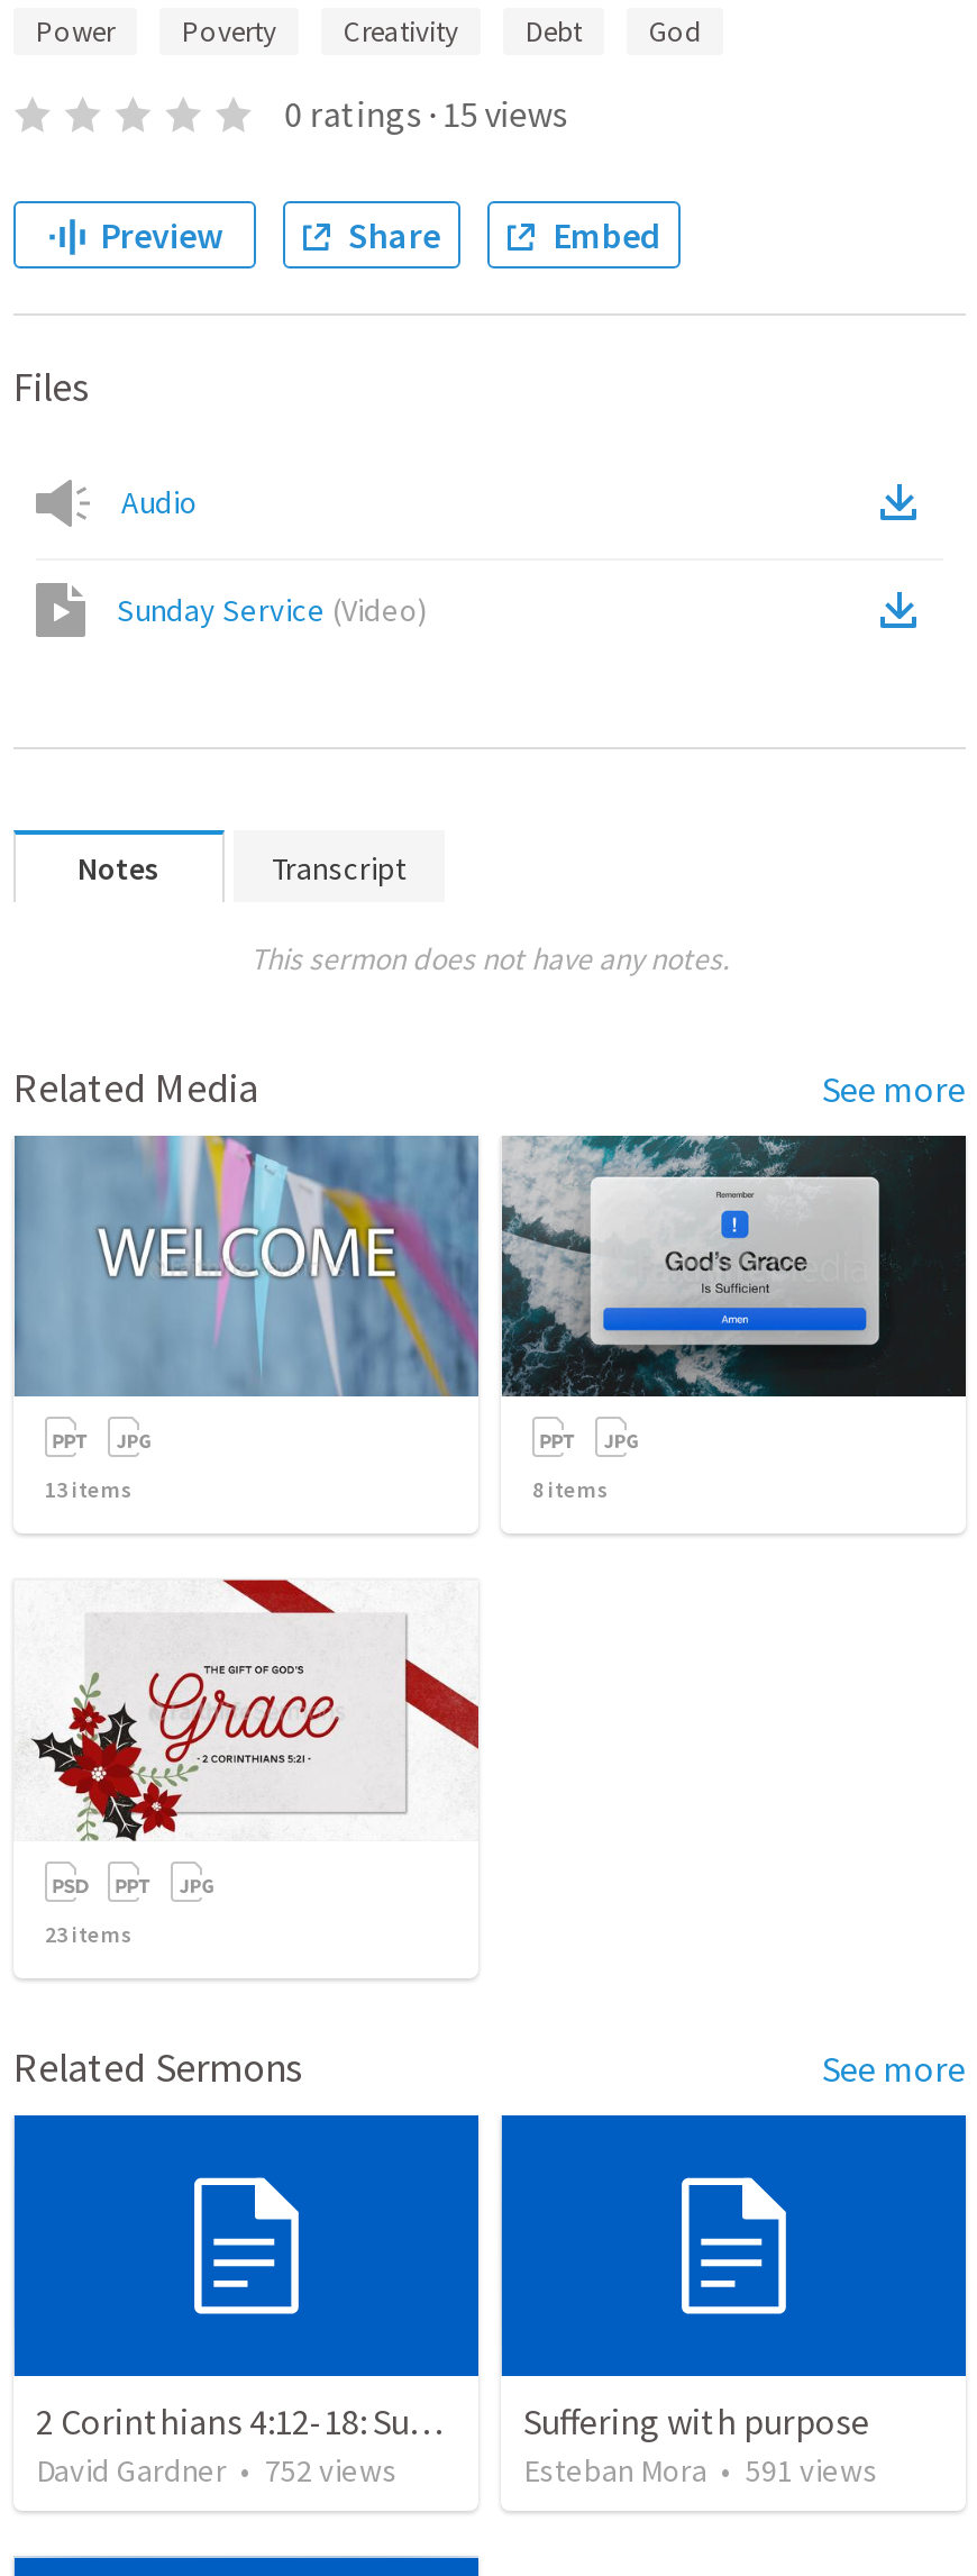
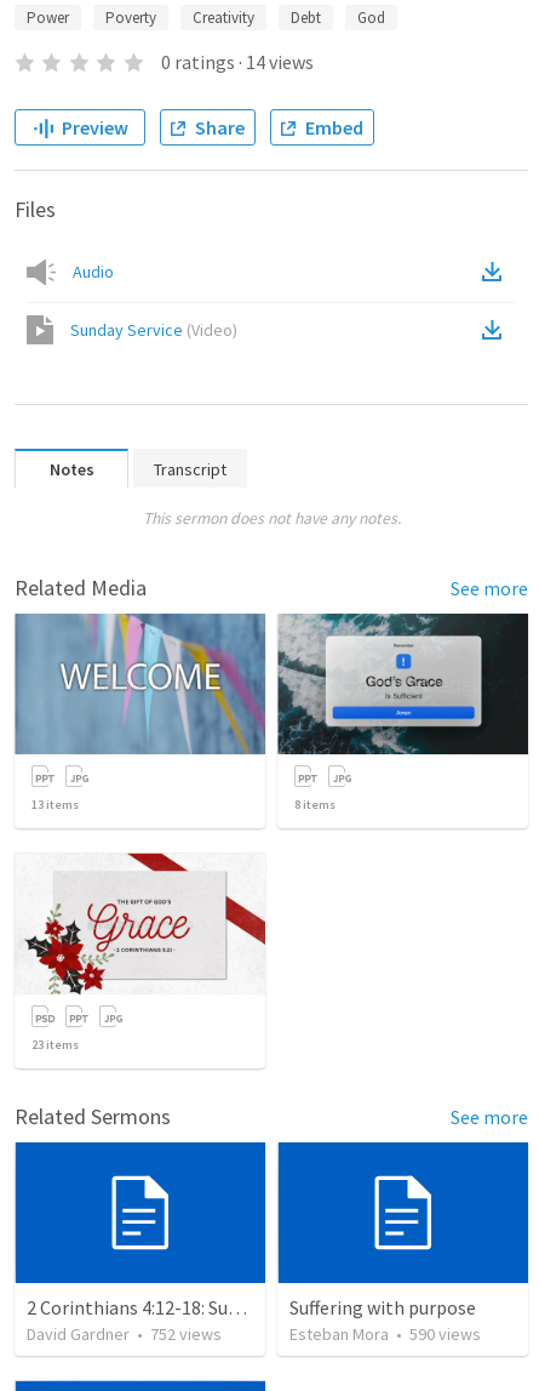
[285,91,568,136] 0 ratings · 15 views -> [161,50,313,74] 0 ratings · 14 views
[523,2451,878,2491] Esteban Mora • 591 views -> [289,1323,481,1345] Esteban Mora • 590 views

